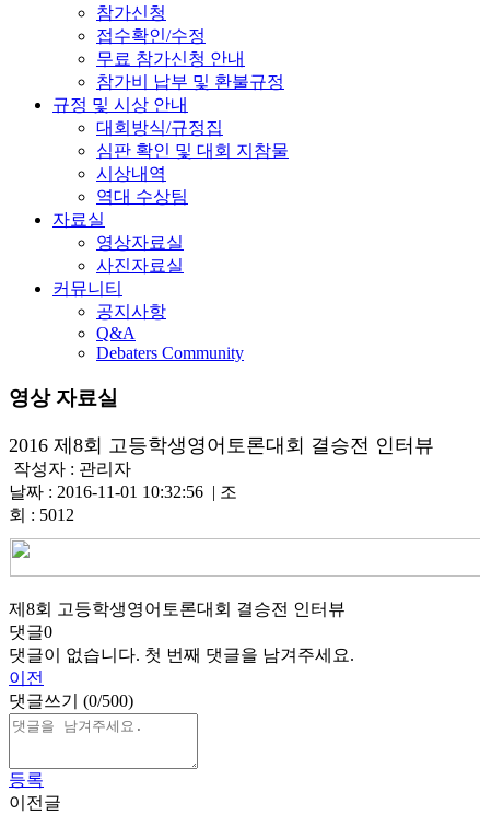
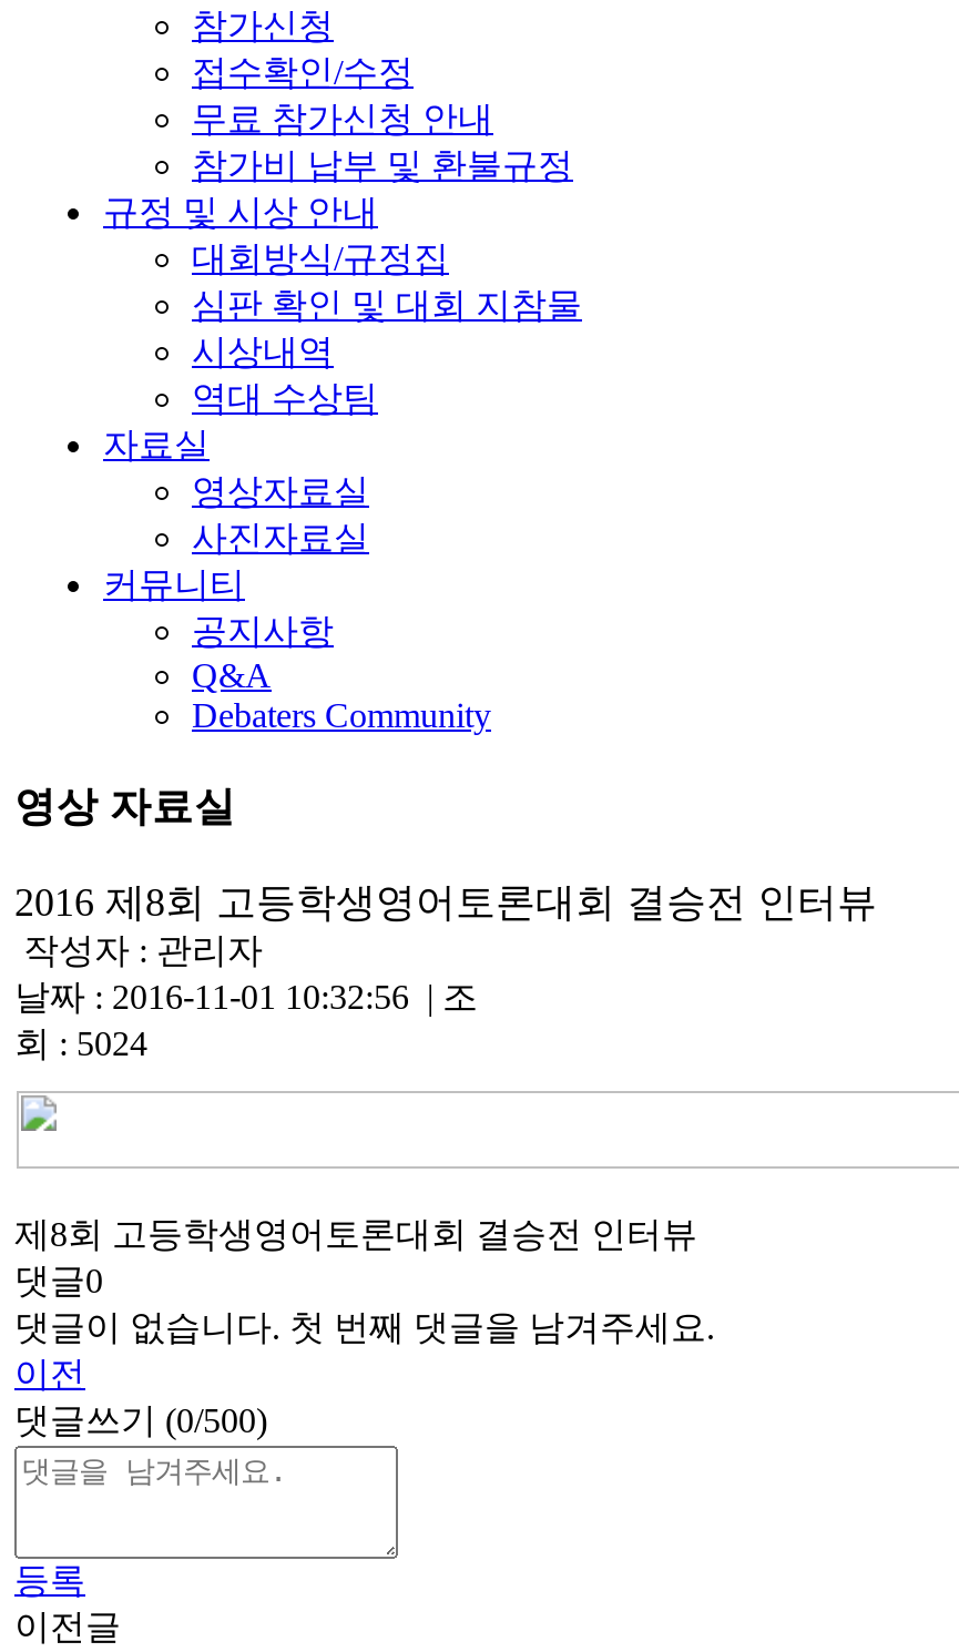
[9,506,83,524] 회 : 5012 -> [14,1025,165,1063] 회 : 5024

